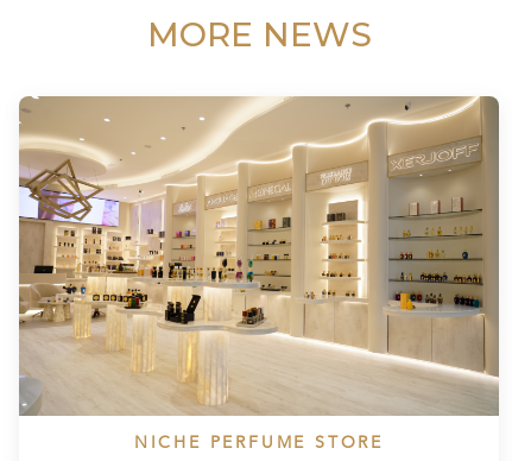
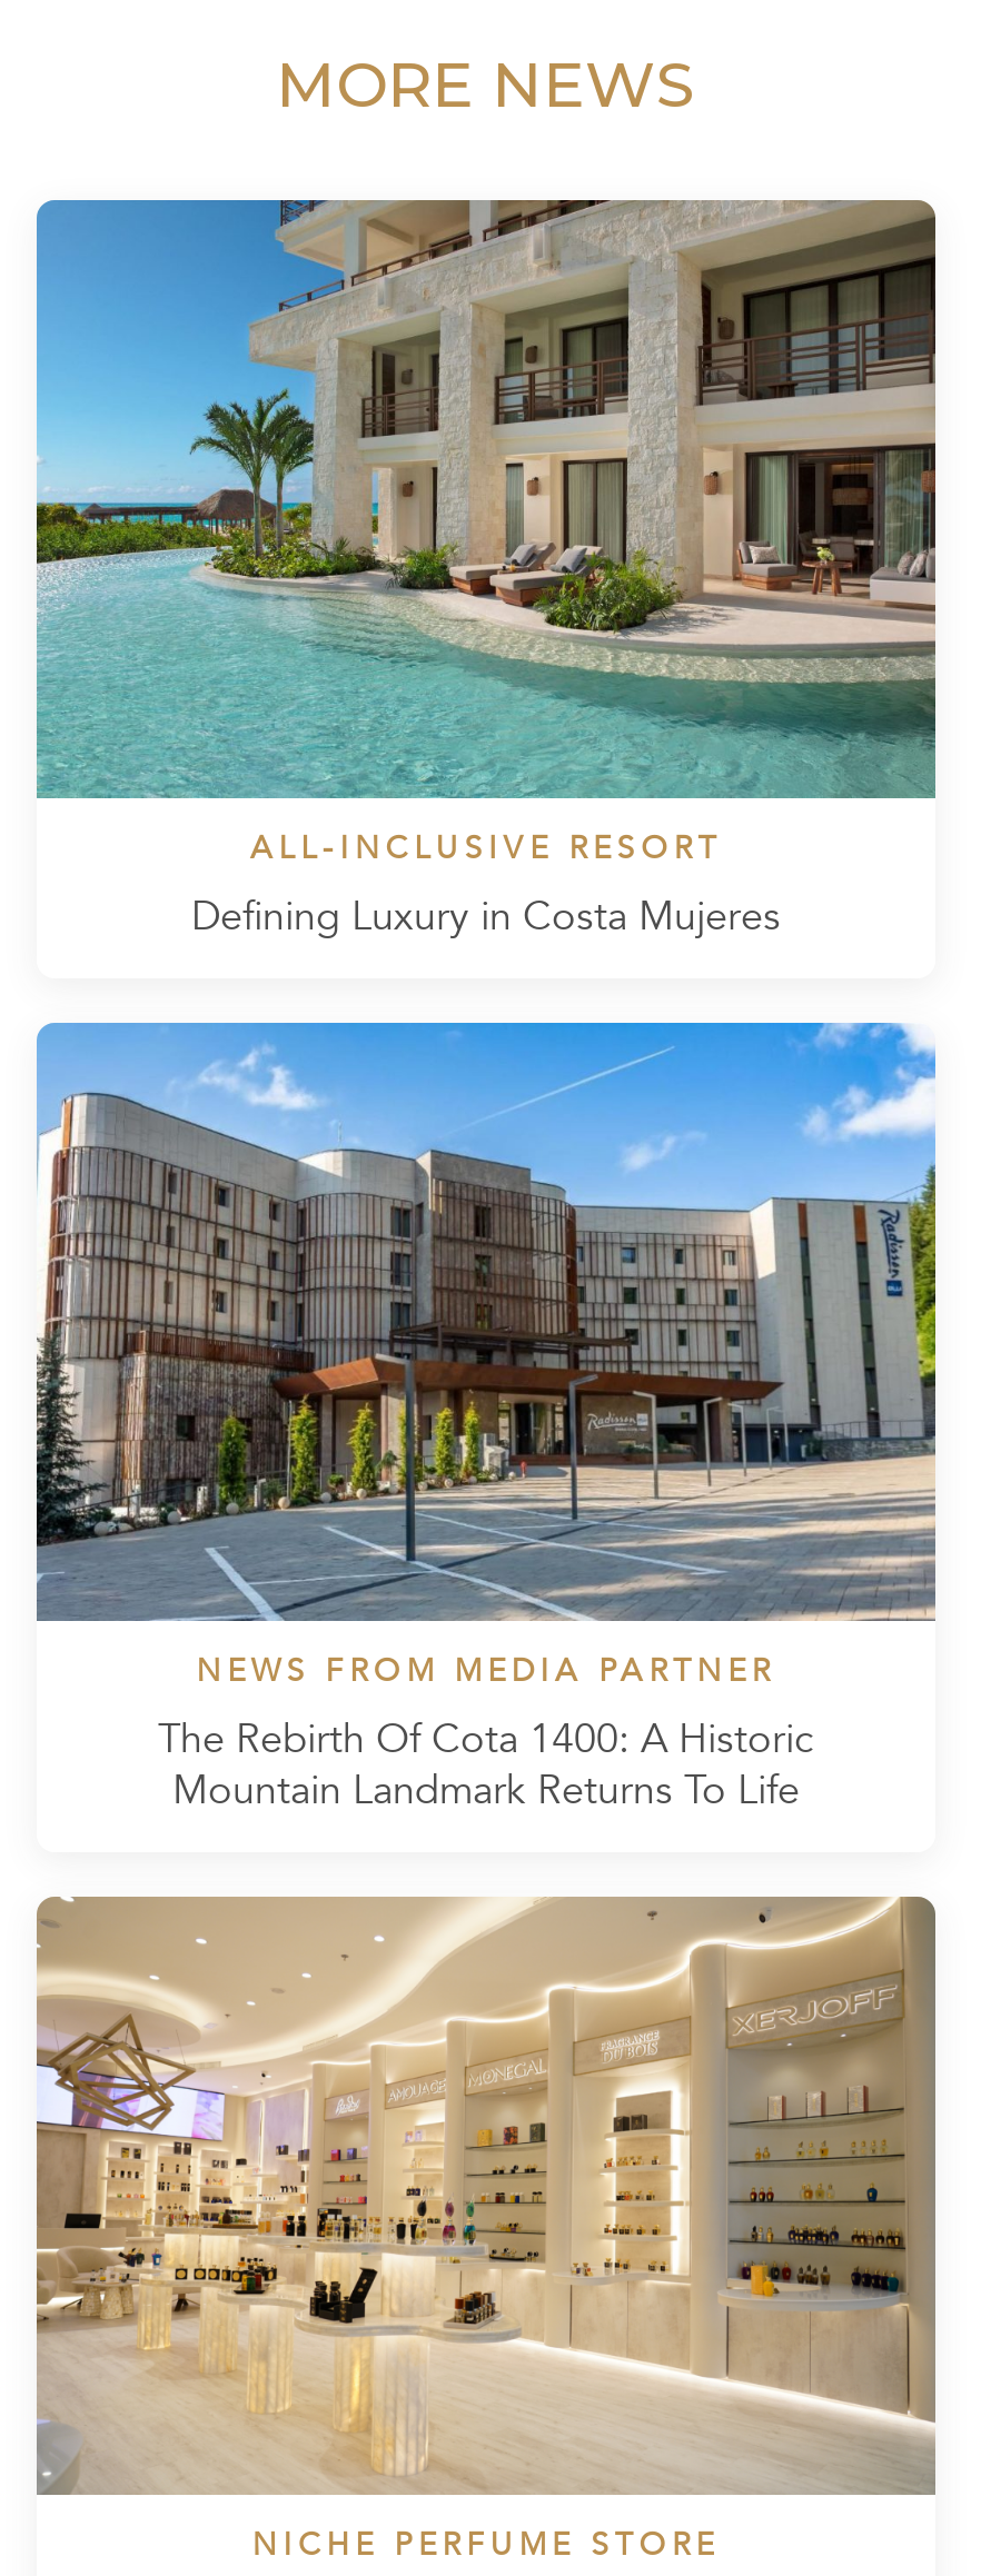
none -> [34,199,938,945] [image] | ALL-INCLUSIVE RESORT | Defining Luxury in Costa Mujeres
none -> [34,1020,938,1819] [image] | NEWS FROM MEDIA PARTNER | The Rebirth Of Cota 1400: A Historic | Mountain Landmark Returns To Life

